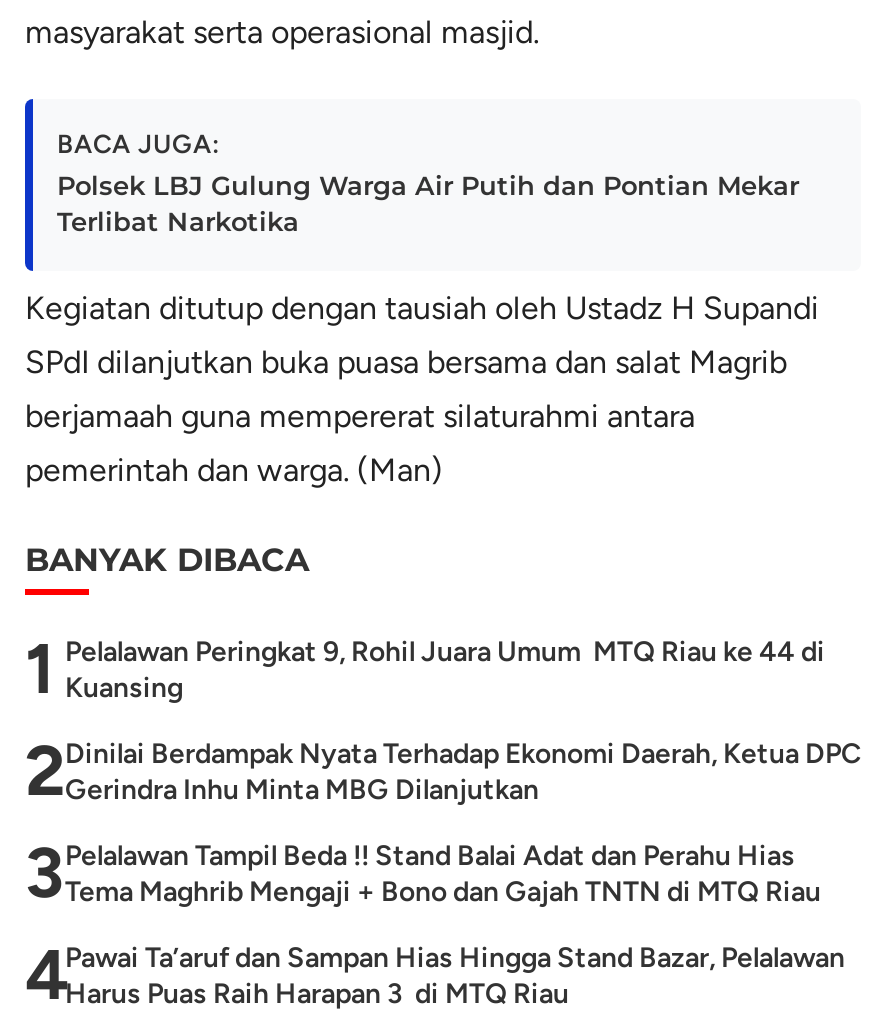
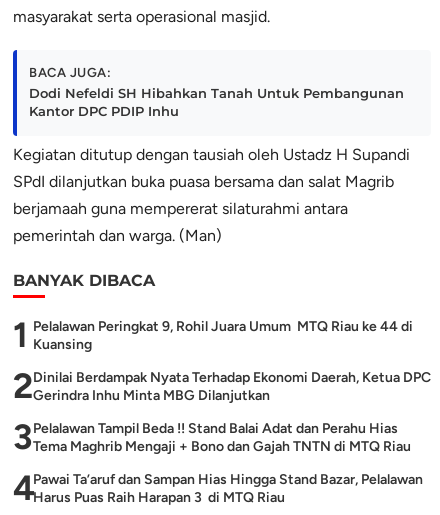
[57,168,799,236] Polsek LBJ Gulung Warga Air Putih dan Pontian Mekar | Terlibat Narkotika -> [29,85,404,119] Dodi Nefeldi SH Hibahkan Tanah Untuk Pembangunan | Kantor DPC PDIP Inhu

